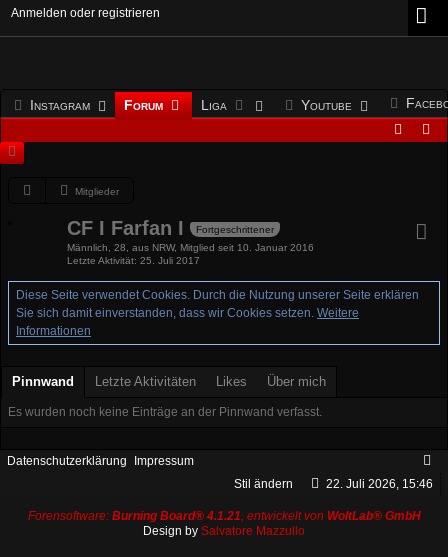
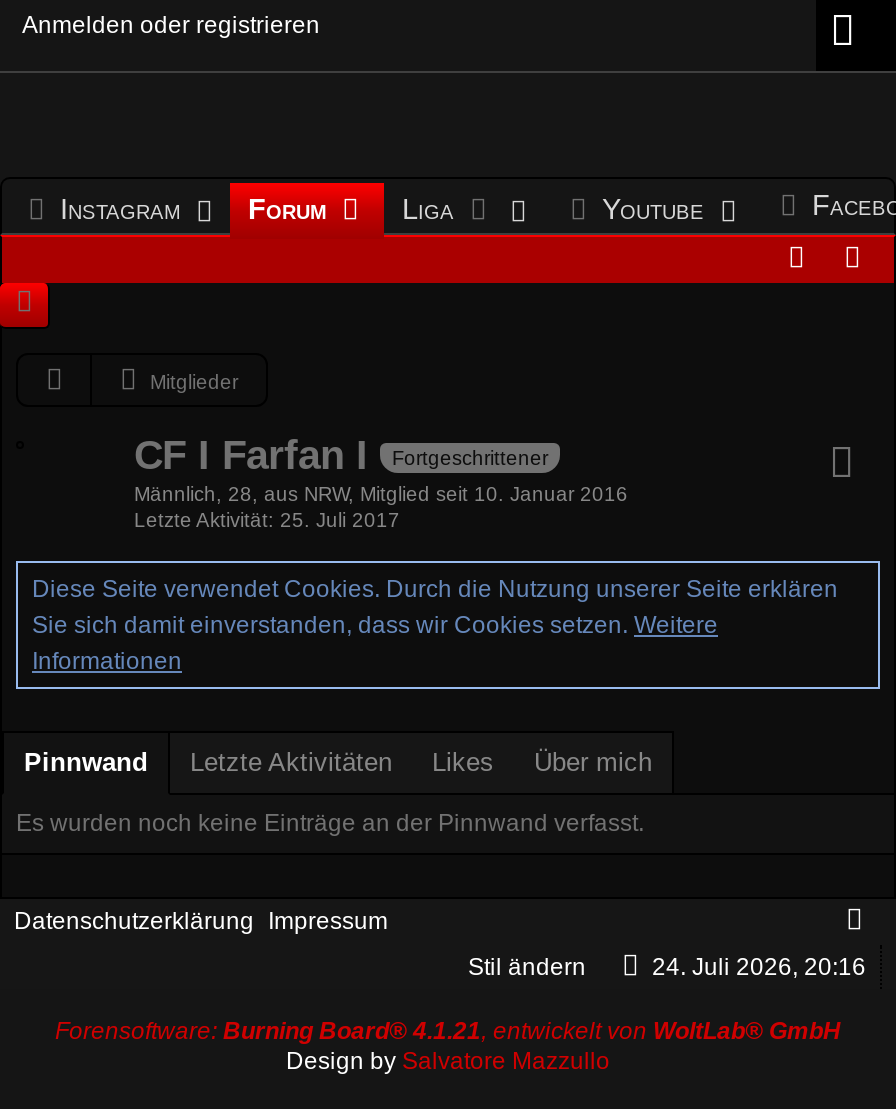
[326,477,433,491] 22. Juli 2026, 15:46 -> [652,953,866,981] 24. Juli 2026, 20:16

